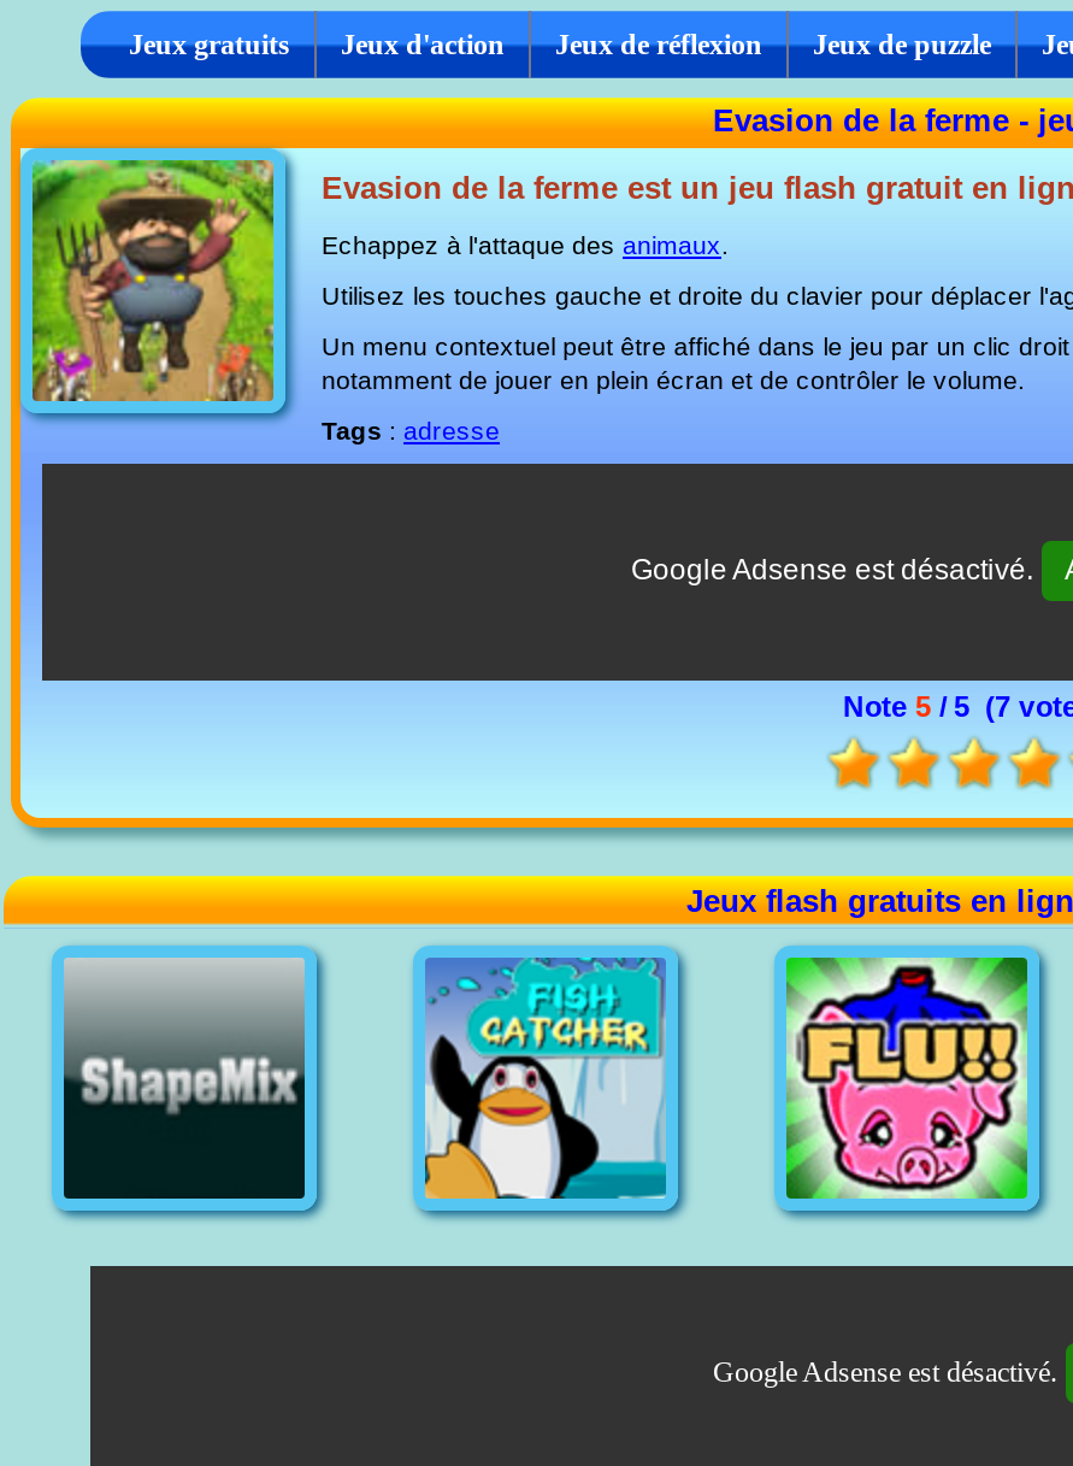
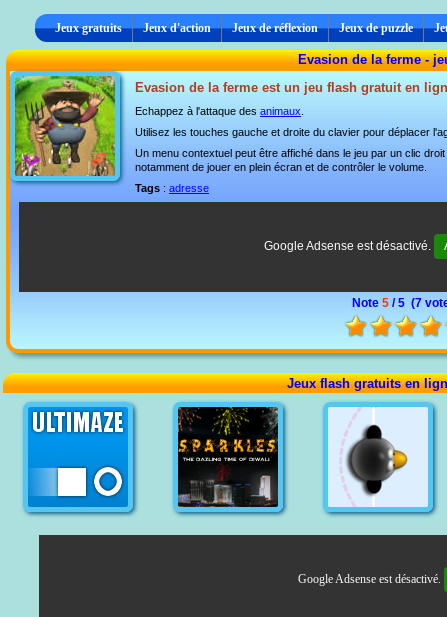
[61,955,307,1201] [image] -> [27,406,129,507] [image]
[423,958,666,1201] [image] -> [177,406,279,508] [image]
[784,955,1030,1201] [image] -> [327,406,429,508] [image]

